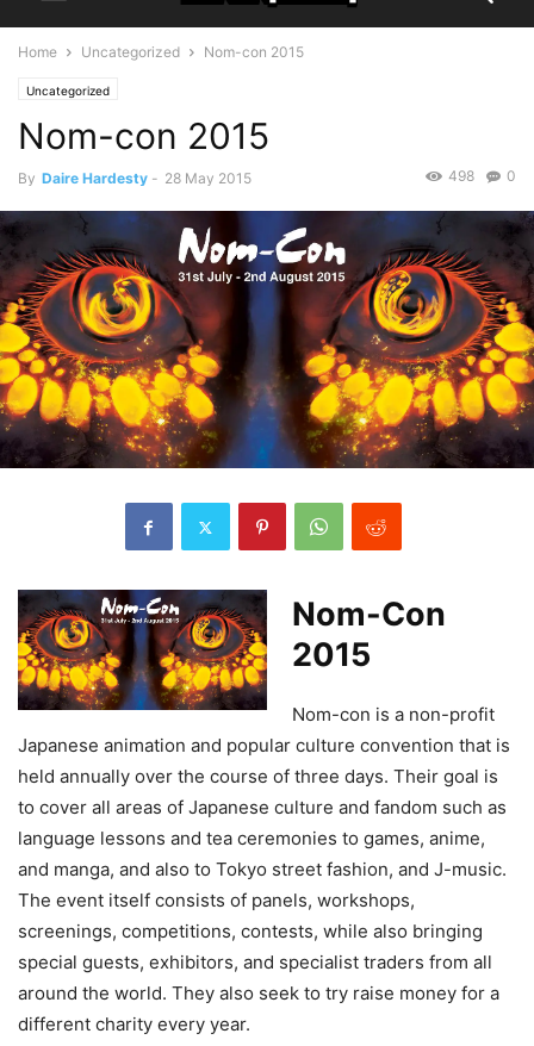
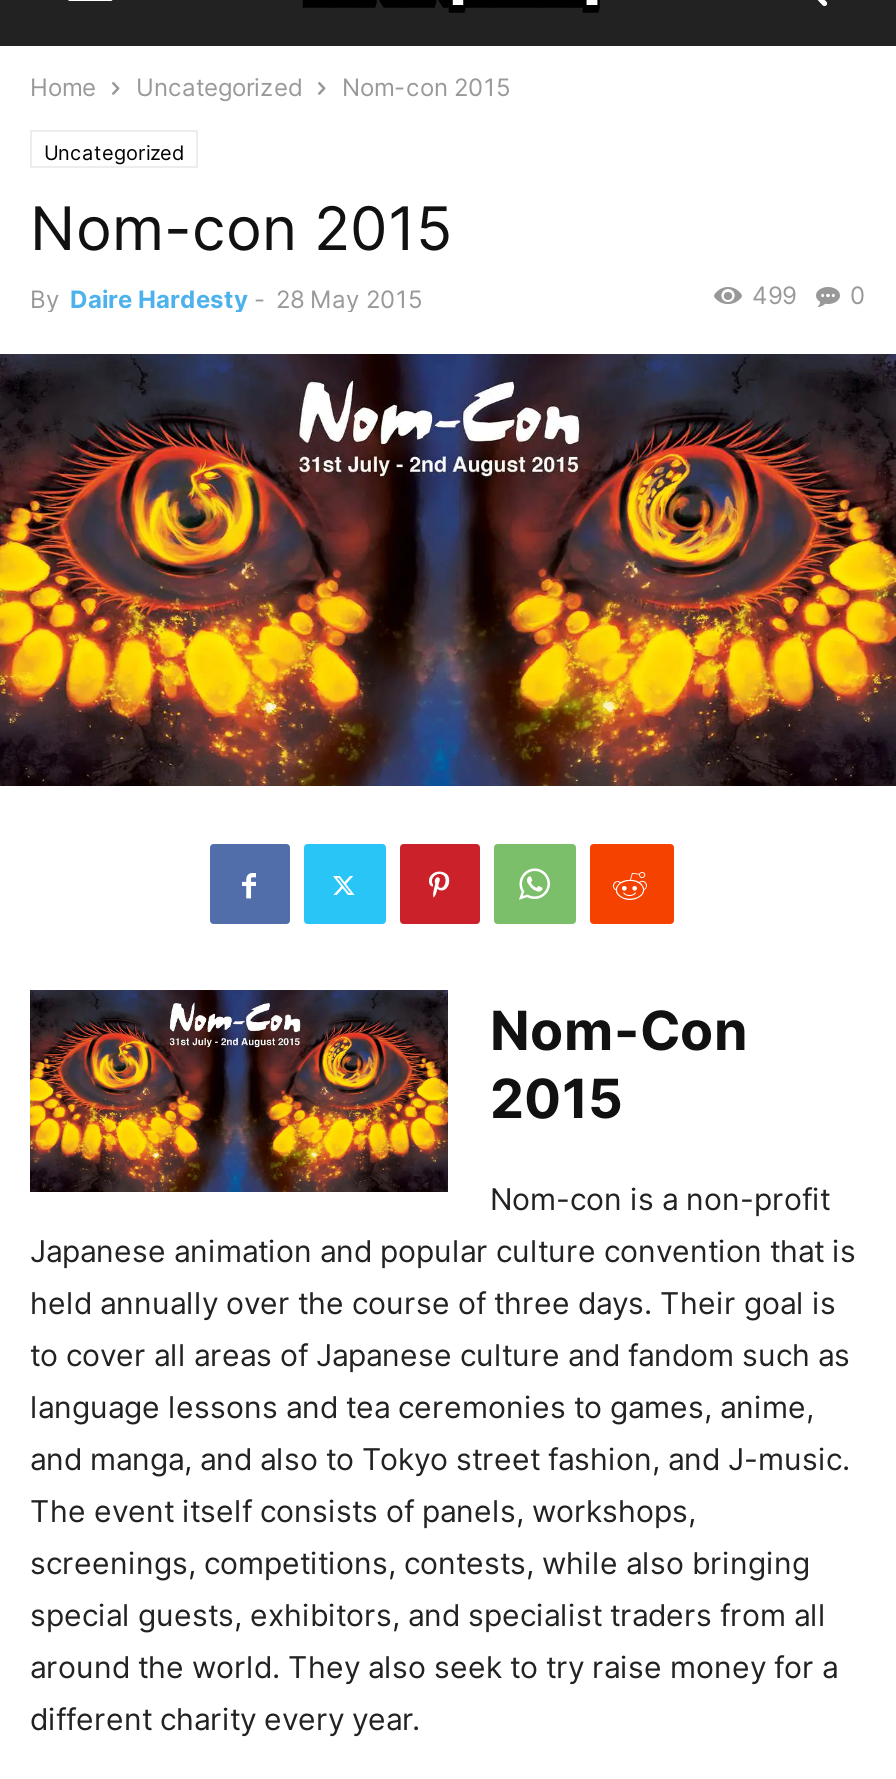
[448,167,516,185] 498 0 -> [752,280,866,310] 499 0

